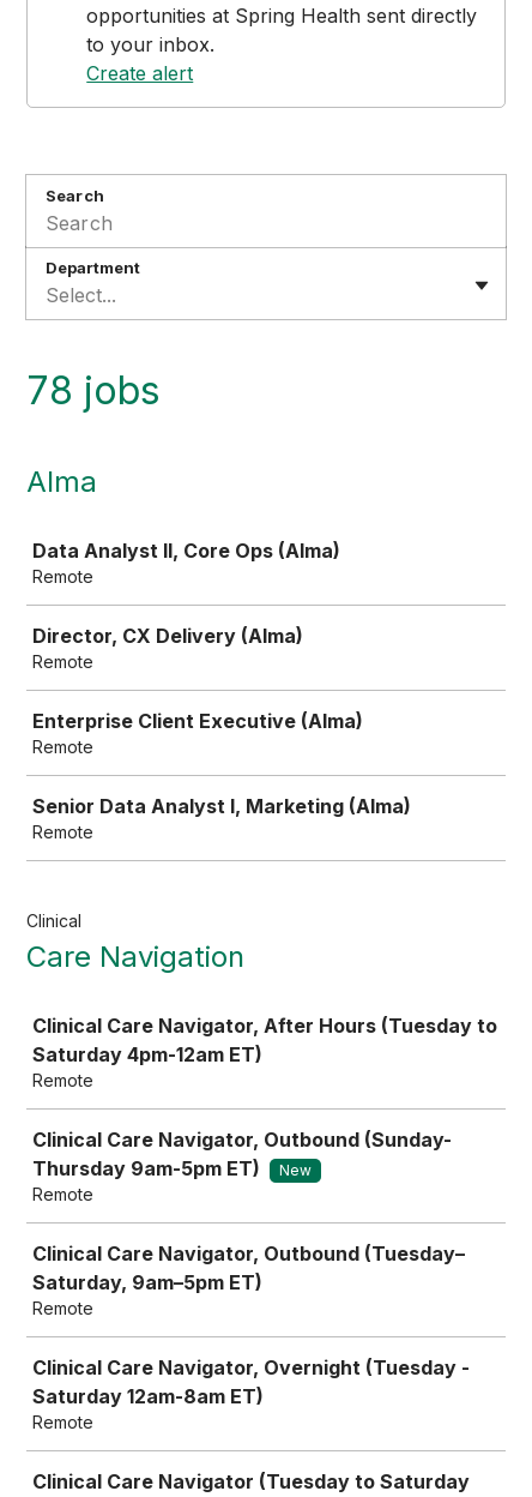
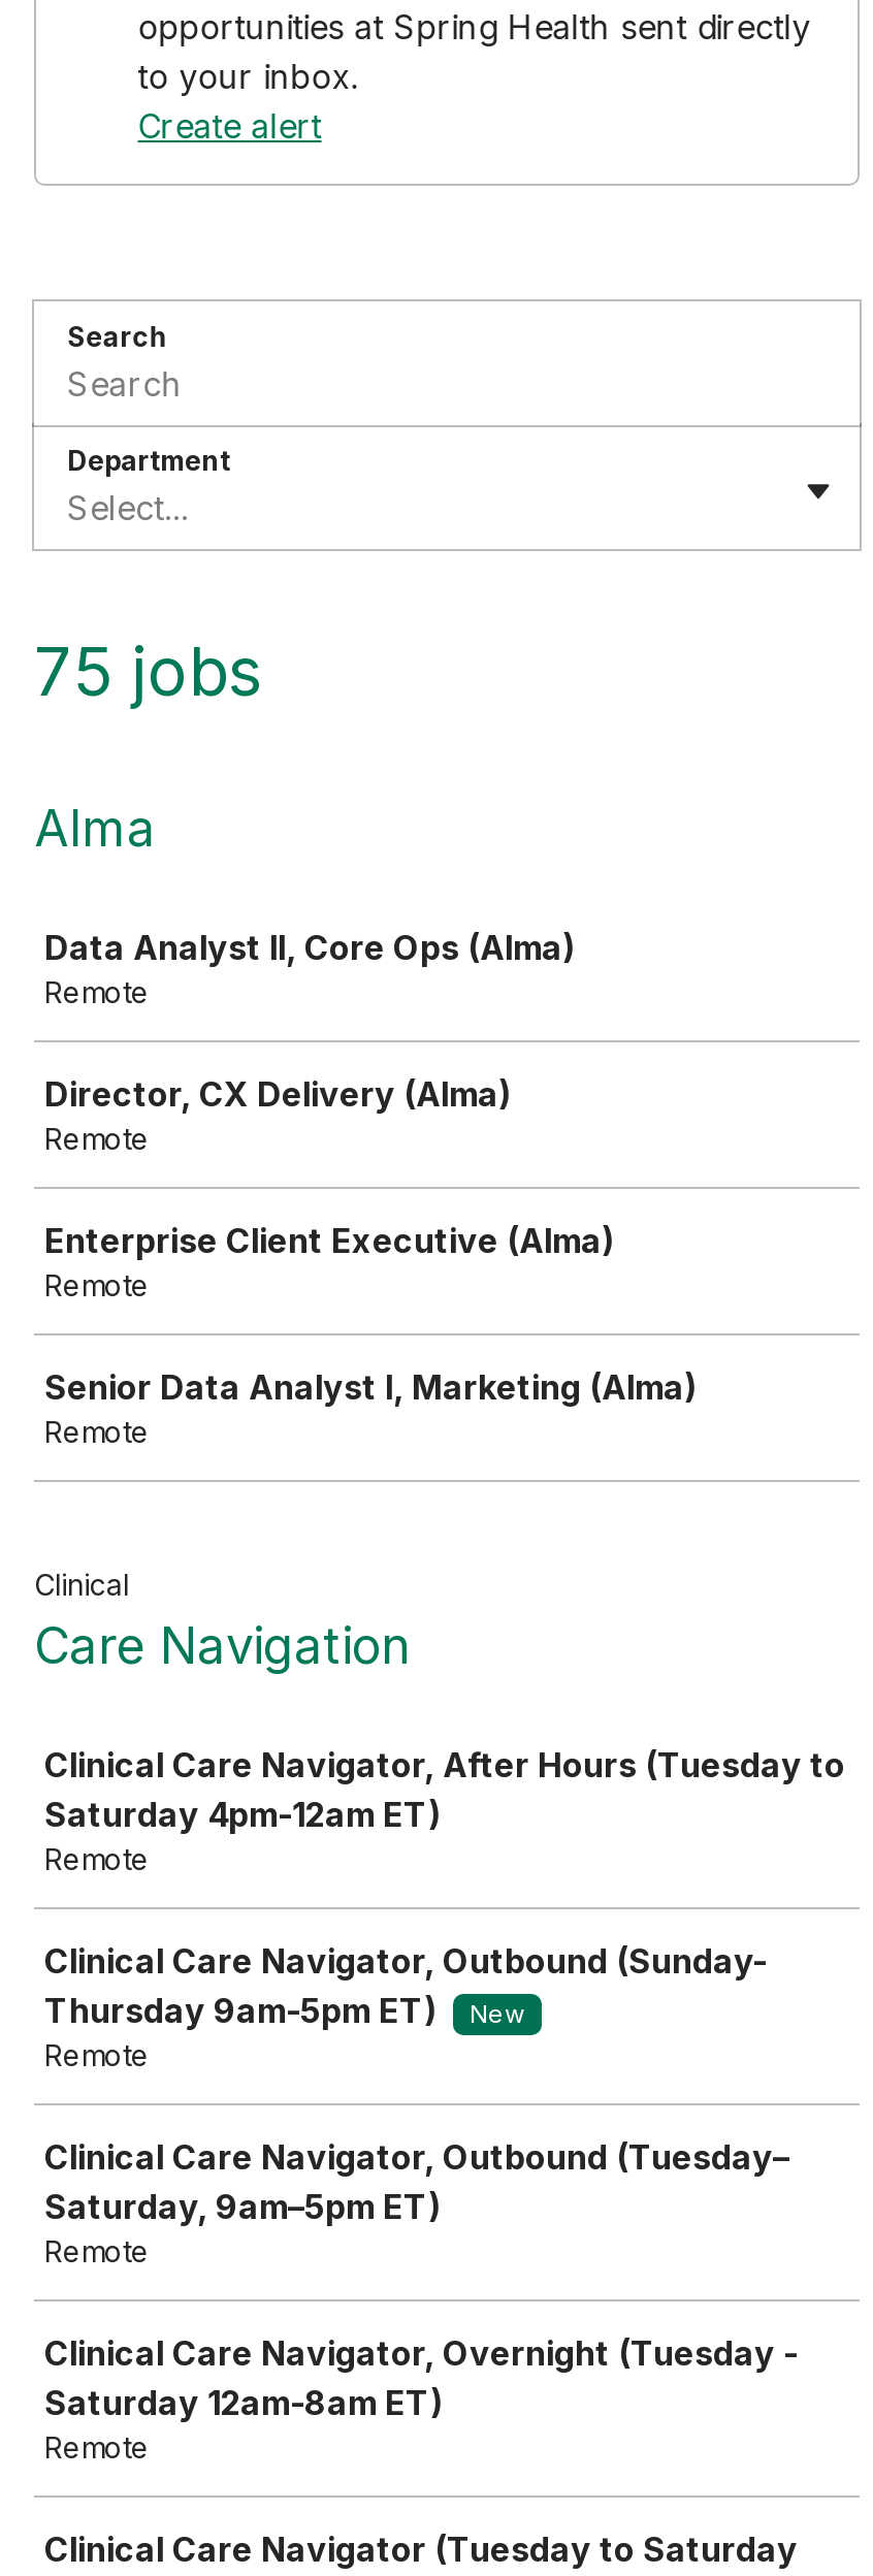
[26,367,161,414] 78 jobs -> [34,631,263,712] 75 jobs

